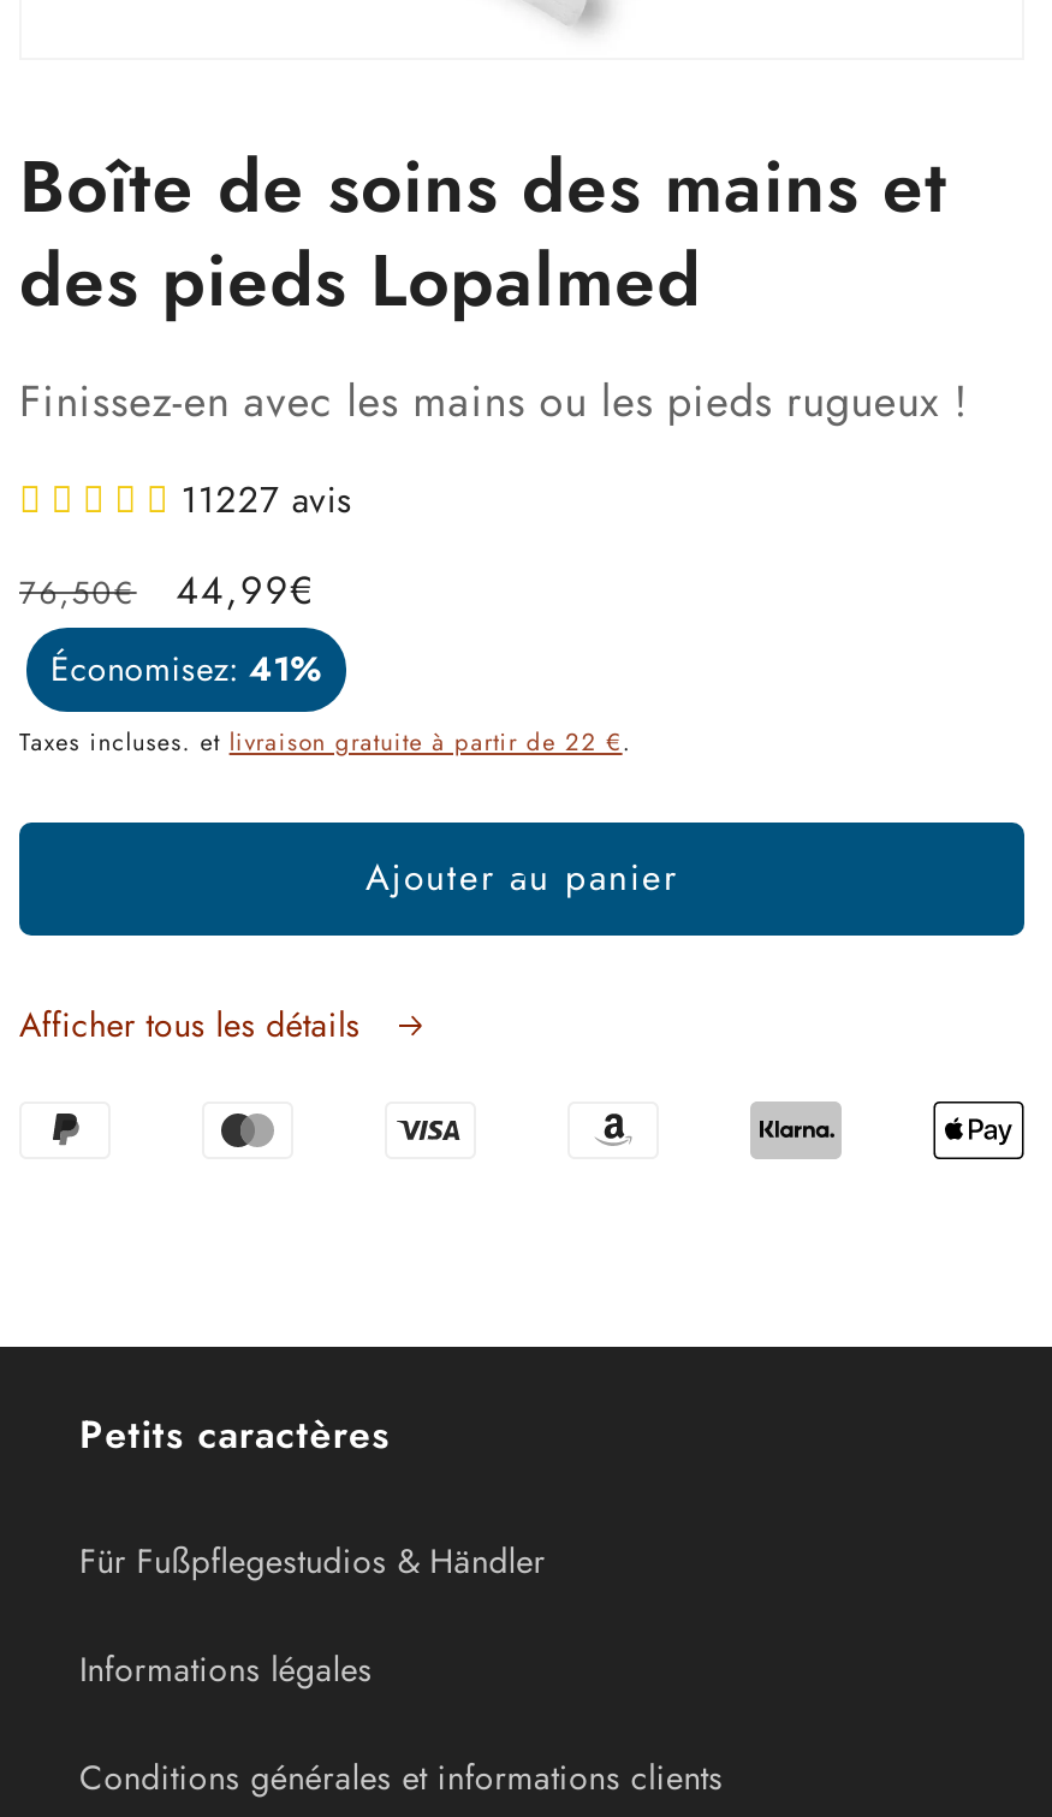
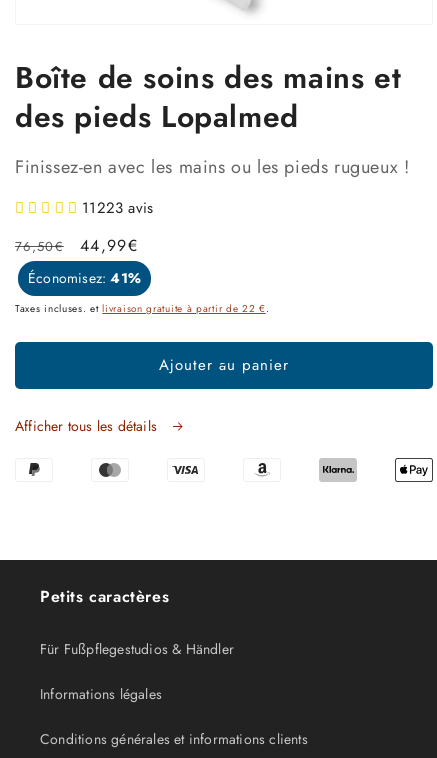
[181,473,352,526] 11227 avis -> [82,197,153,219] 11223 avis

